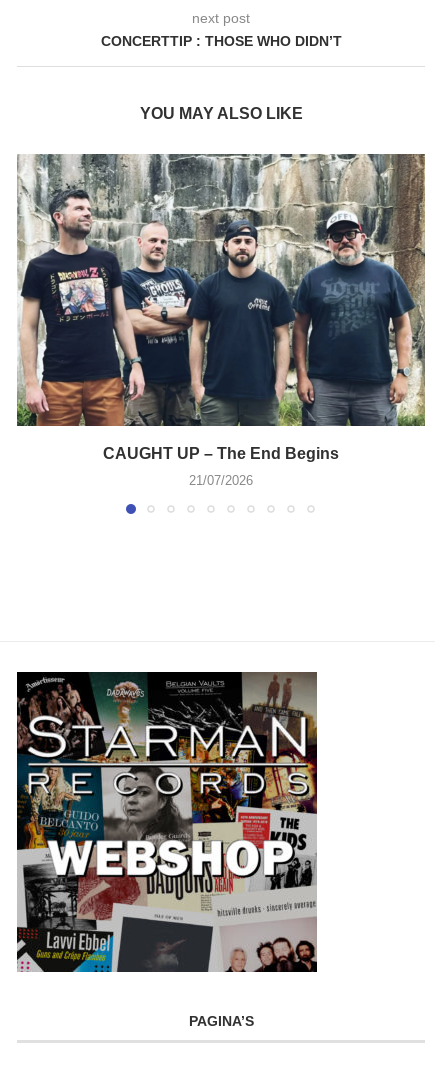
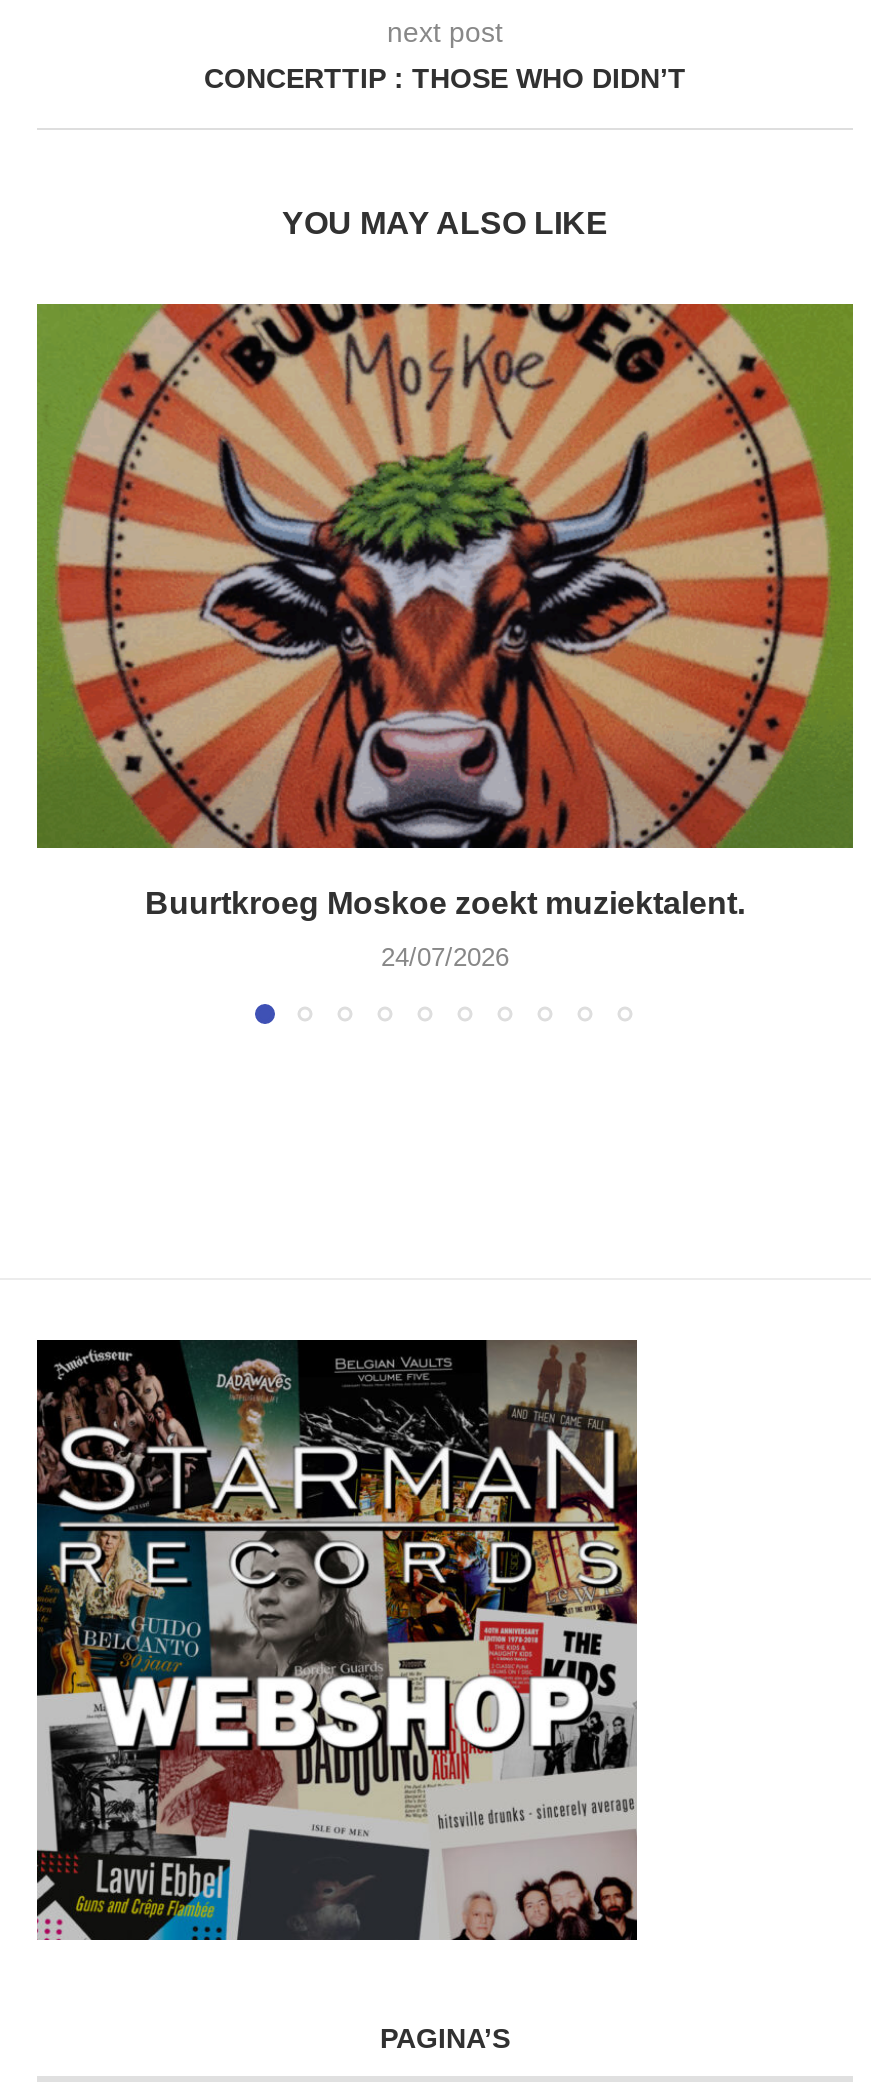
[17,153,425,462] [image] | CAUGHT UP – The End Begins -> [35,302,853,921] [image] | Buurtkroeg Moskoe zoekt muziektalent.
[189,473,253,488] 21/07/2026 -> [381,943,509,973] 24/07/2026

